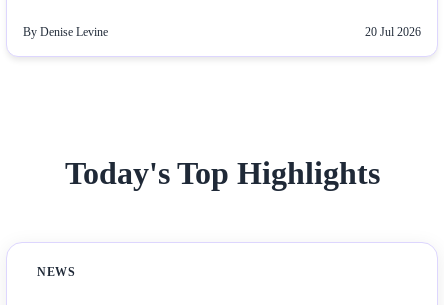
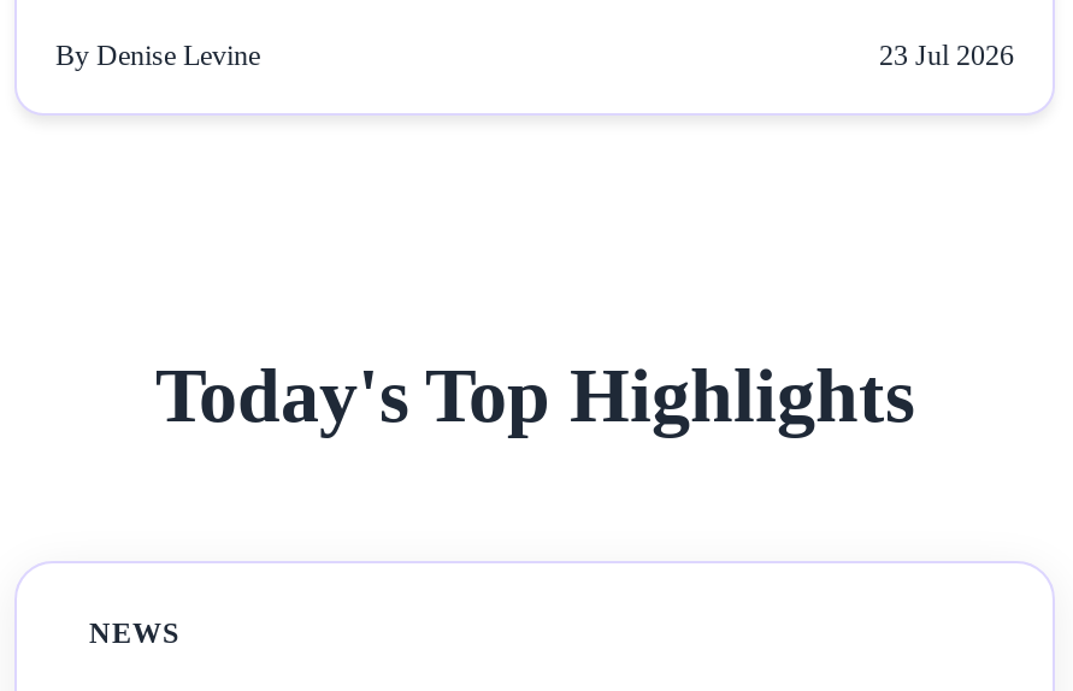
[365,25,421,39] 20 Jul 2026 -> [879,38,1014,71] 23 Jul 2026

